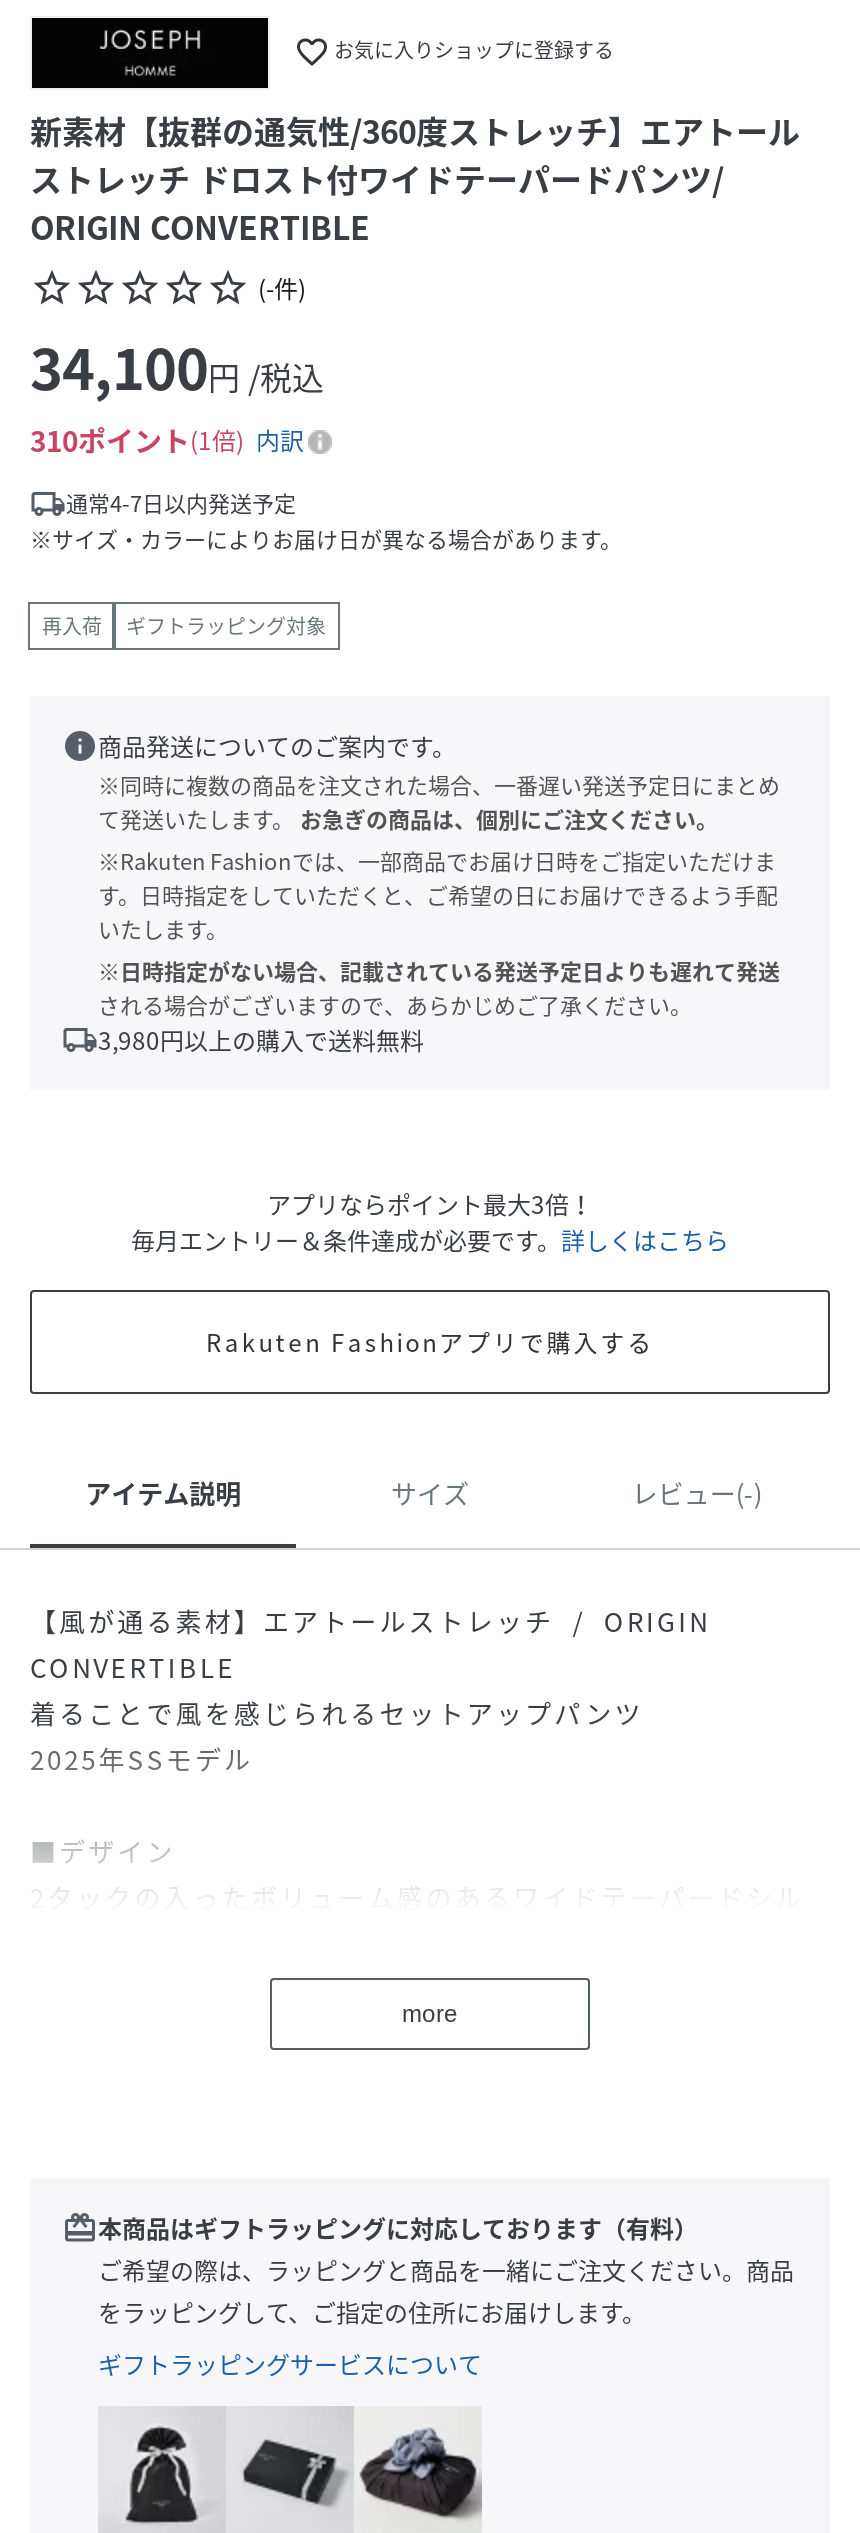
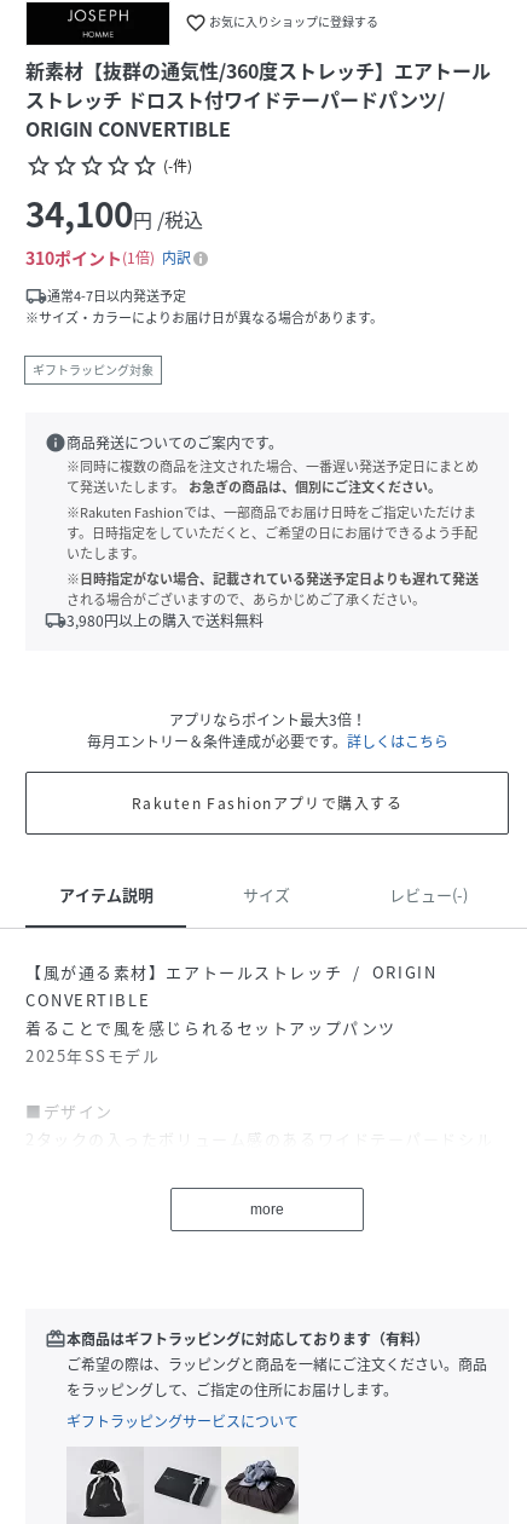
[42,610,102,640] 再入荷 -> none

